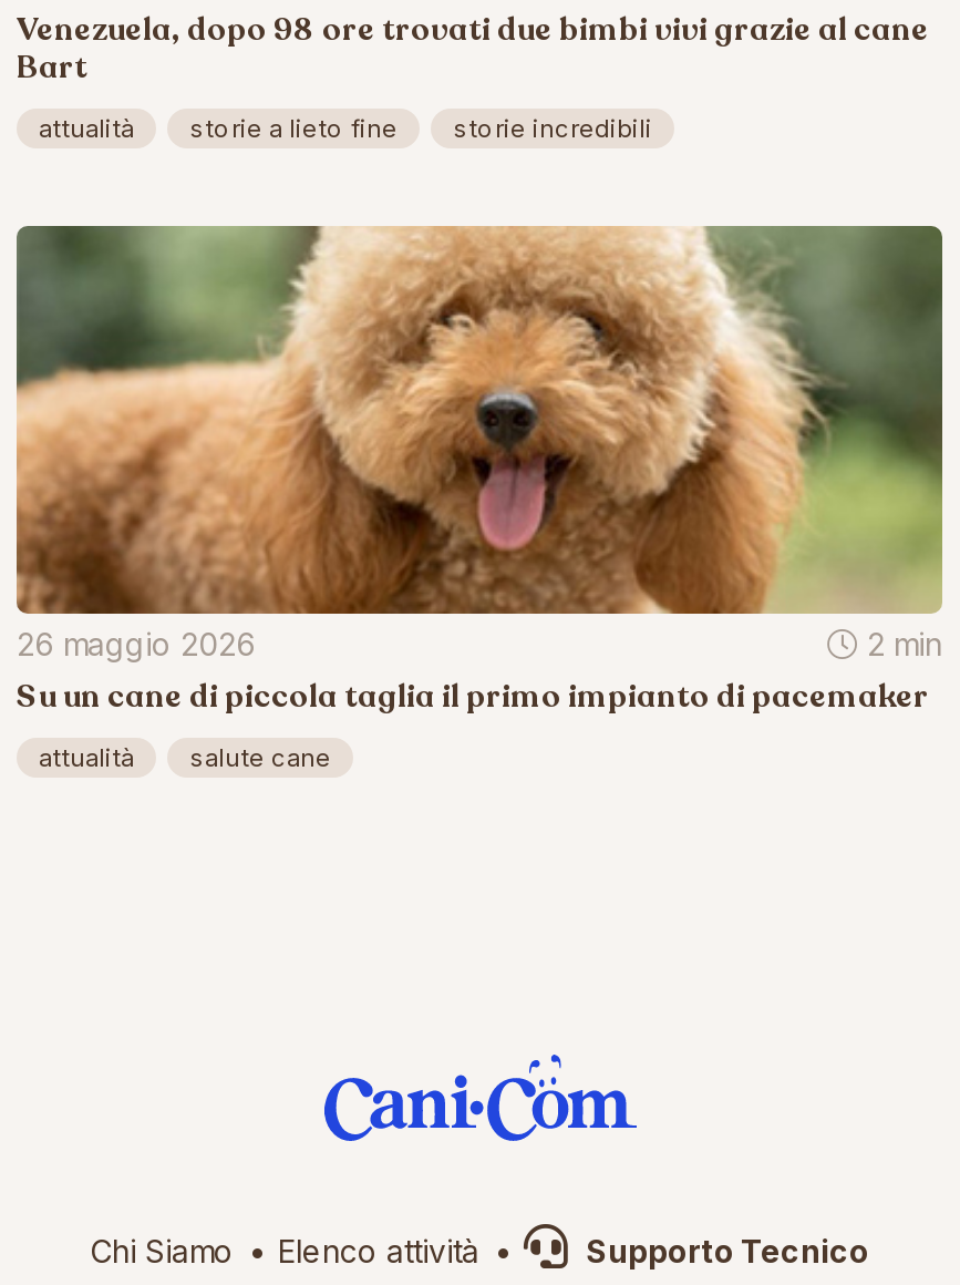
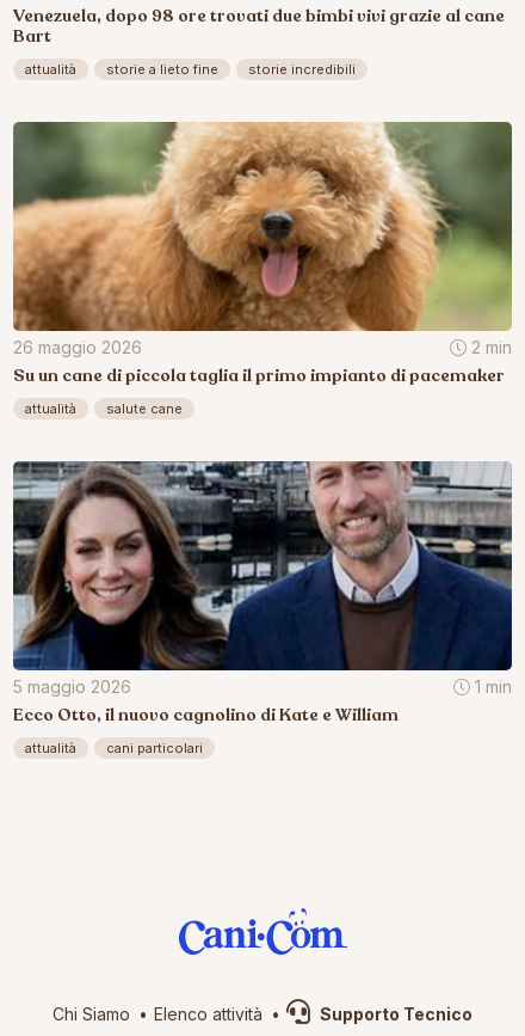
none -> [12,460,513,756] [image] | 5 maggio 2026 | 1 min | Ecco Otto, il nuovo cagnolino di Kate e William | attualità | cani particolari

